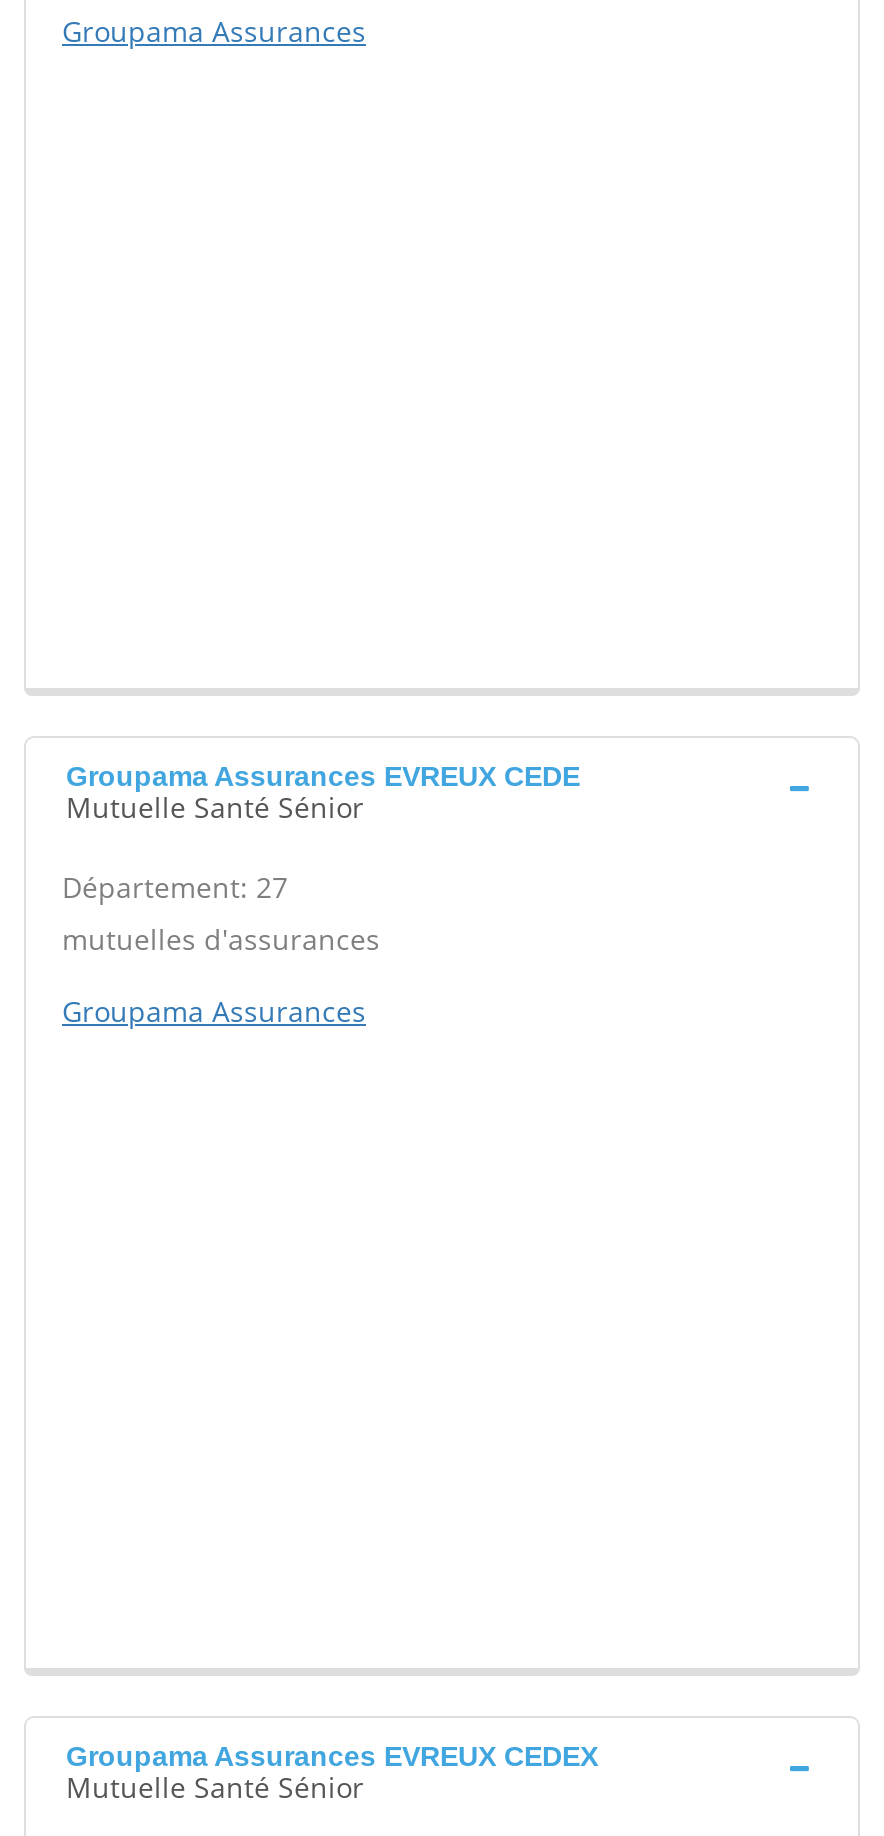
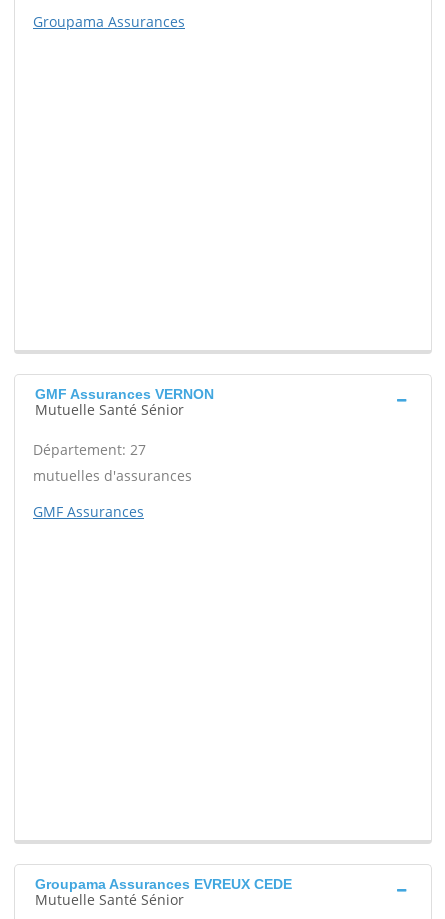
none -> [35,386,214,402] GMF Assurances VERNON
moved [66,760,580,792] -> [35,876,292,892]: Groupama Assurances EVREUX CEDE
[62,992,366,1030] Groupama Assurances -> [33,502,144,521] GMF Assurances
[66,1740,598,1772] Groupama Assurances EVREUX CEDEX -> none

